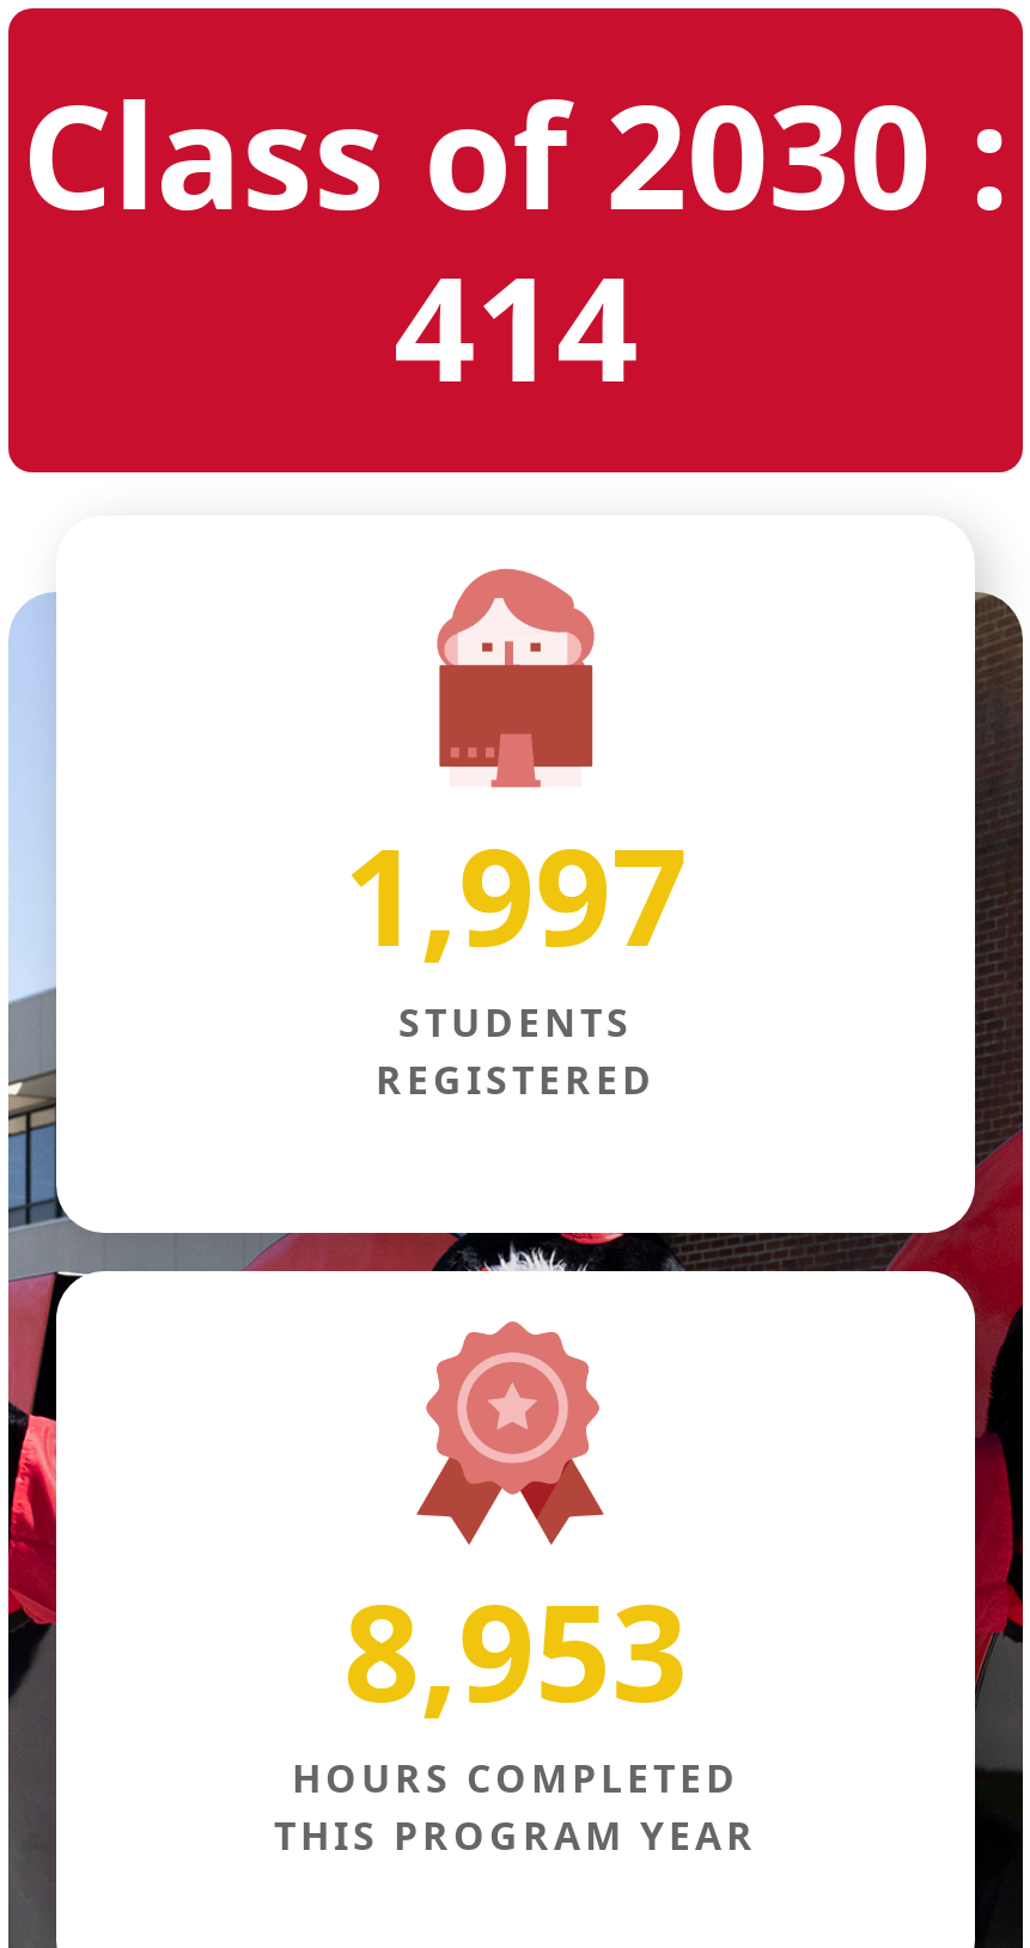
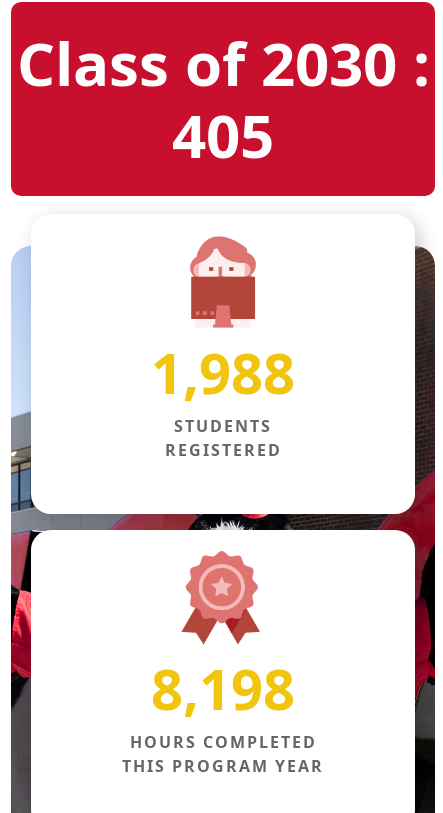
[394,228,638,425] 414 -> [172,94,274,176] 405
[343,802,688,984] 1,997 -> [151,334,295,410] 1,988
[343,1558,688,1740] 8,953 -> [151,650,295,726] 8,198

